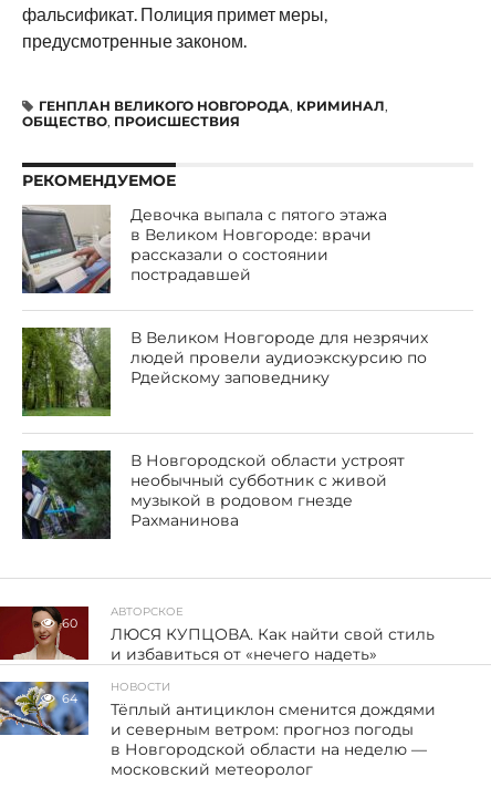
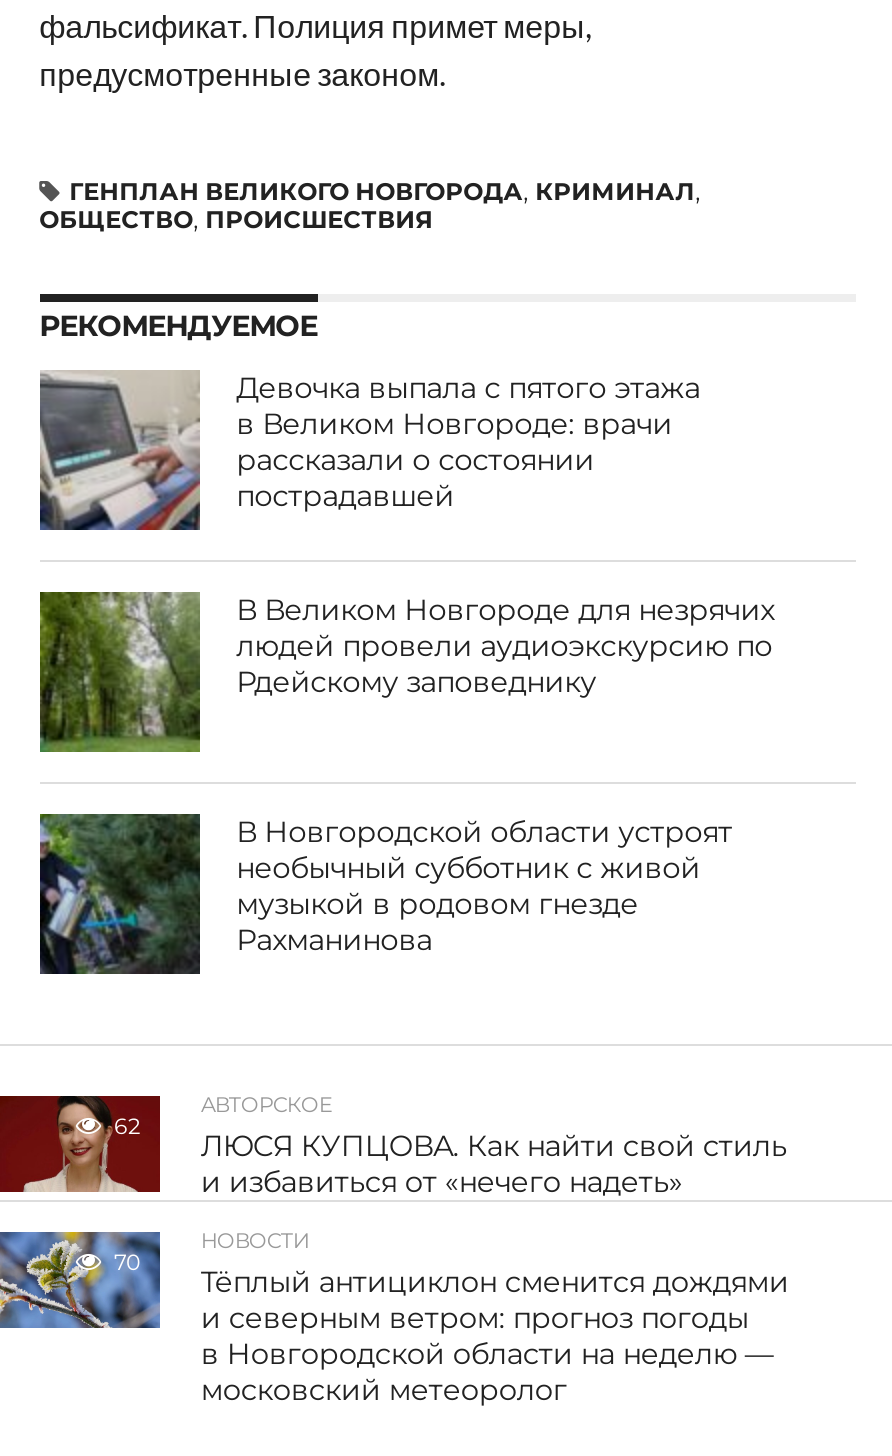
[62,615,77,631] 60 -> [114,1112,140,1140] 62
[62,690,77,706] 64 -> [114,1248,140,1276] 70

